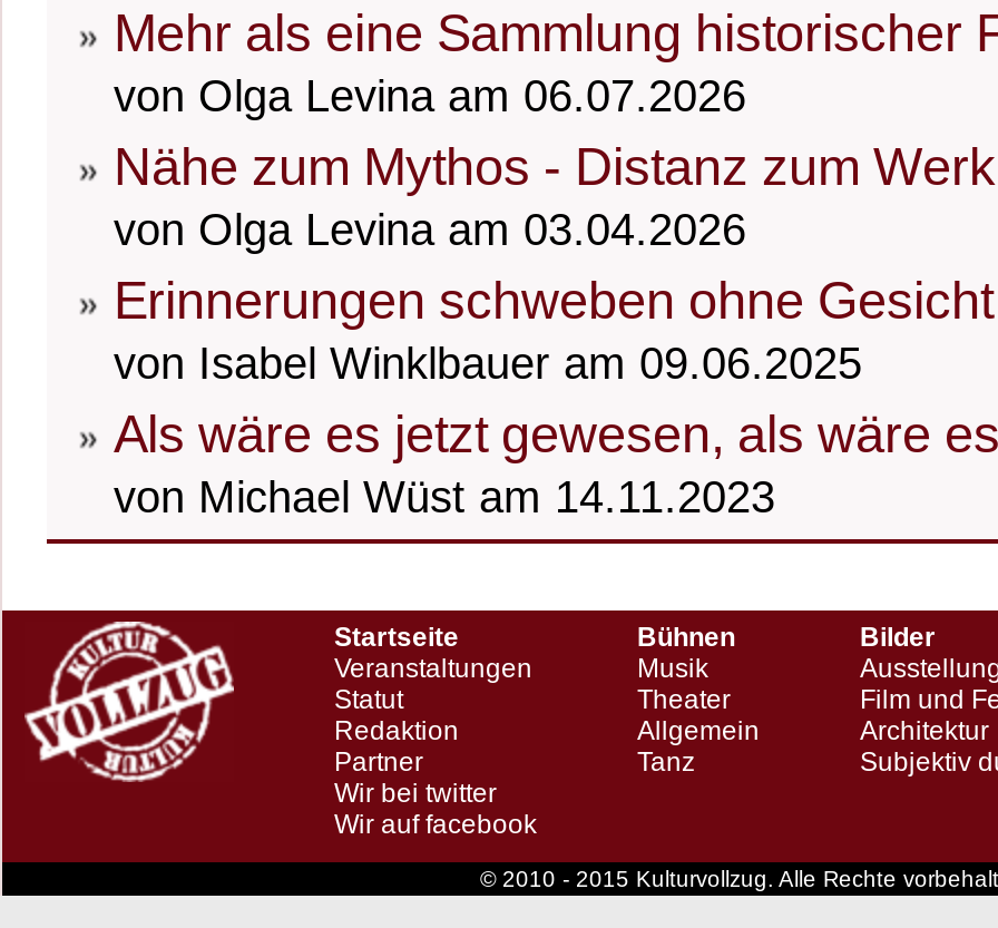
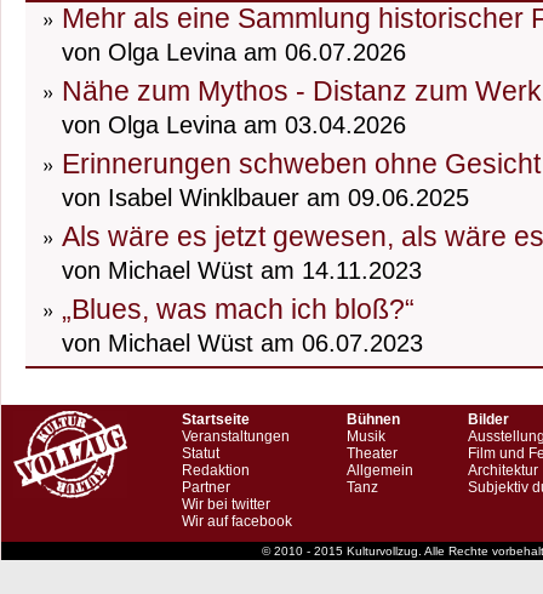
none -> [62,293,423,356] „Blues, was mach ich bloß?“ | von Michael Wüst am 06.07.2023

